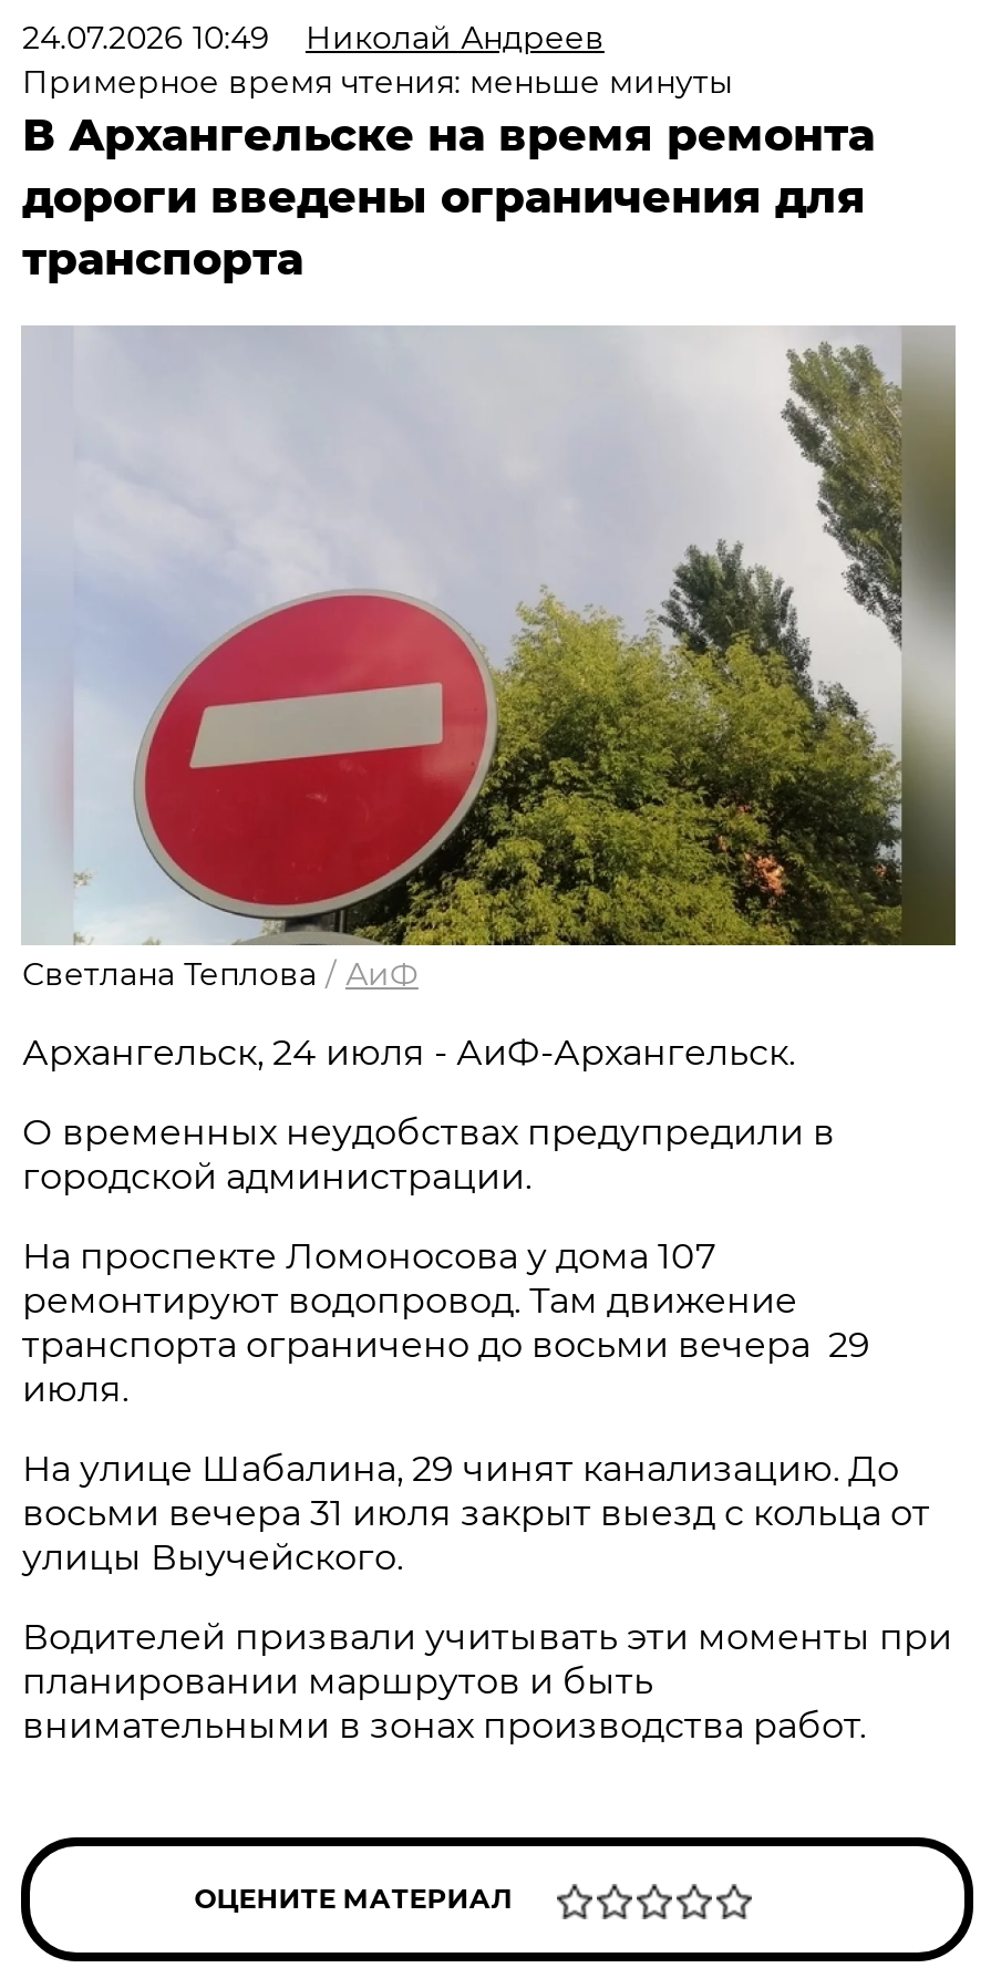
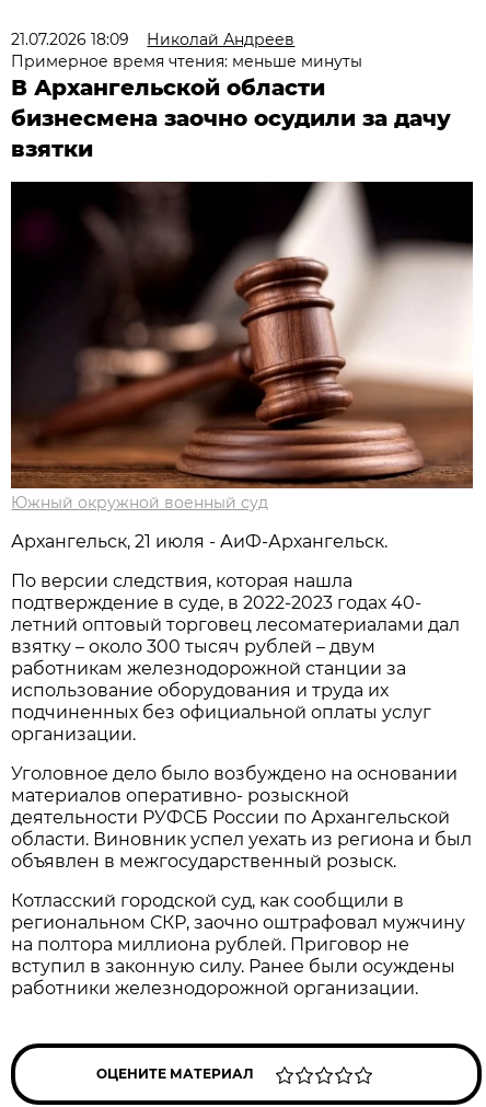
[22,18,604,58] 24.07.2026 10:49 Николай Андреев -> [11,30,295,49] 21.07.2026 18:09 Николай Андреев
[22,108,875,286] В Архангельске на время ремонта | дороги введены ограничения для | транспорта -> [11,74,451,162] В Архангельской области | бизнесмена заочно осудили за дачу | взятки
[21,325,958,1747] [image] | Светлана Теплова / АиФ | Архангельск, 24 июля - АиФ-Архангельск. | О временных неудобствах предупредили в | городской администрации. | На проспекте Ломоносова у дома 107 | ремонтируют водопровод. Там движение | транспорта ограничено до восьми вечера 29 | июля. | На улице Шабалина, 29 чинят канализацию. До | восьми вечера 31 июля закрыт выезд с кольца от | улицы Выучейского. | Водителей призвали учитывать эти моменты при | планировании маршрутов и быть | внимательными в зонах производства работ. -> [10,182,474,999] [image] | Южный окружной военный суд | Архангельск, 21 июля - АиФ-Архангельск. | По версии следствия, которая нашла | подтверждение в суде, в 2022-2023 годах 40- | летний оптовый торговец лесоматериалами дал | взятку – около 300 тысяч рублей – двум | работникам железнодорожной станции за | использование оборудования и труда их | подчиненных без официальной оплаты услуг | организации. | Уголовное дело было возбуждено на основании | материалов оперативно- розыскной | деятельности РУФСБ России по Архангельской | области. Виновник успел уехать из региона и был | объявлен в межгосударственный розыск. | Котласский городской суд, как сообщили в | региональном СКР, заочно оштрафовал мужчину | на полтора миллиона рублей. Приговор не | вступил в законную силу. Ранее были осуждены | работники железнодорожной организации.

